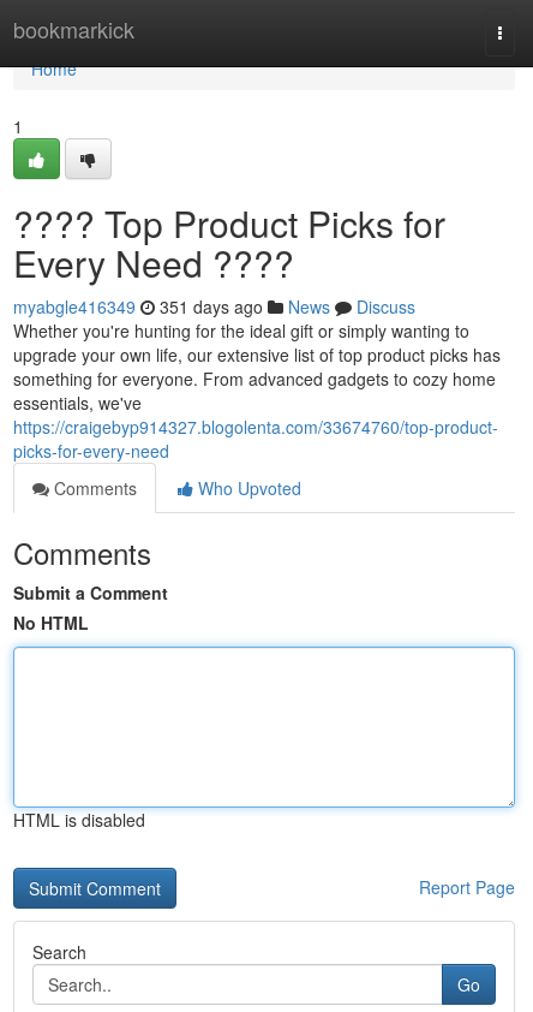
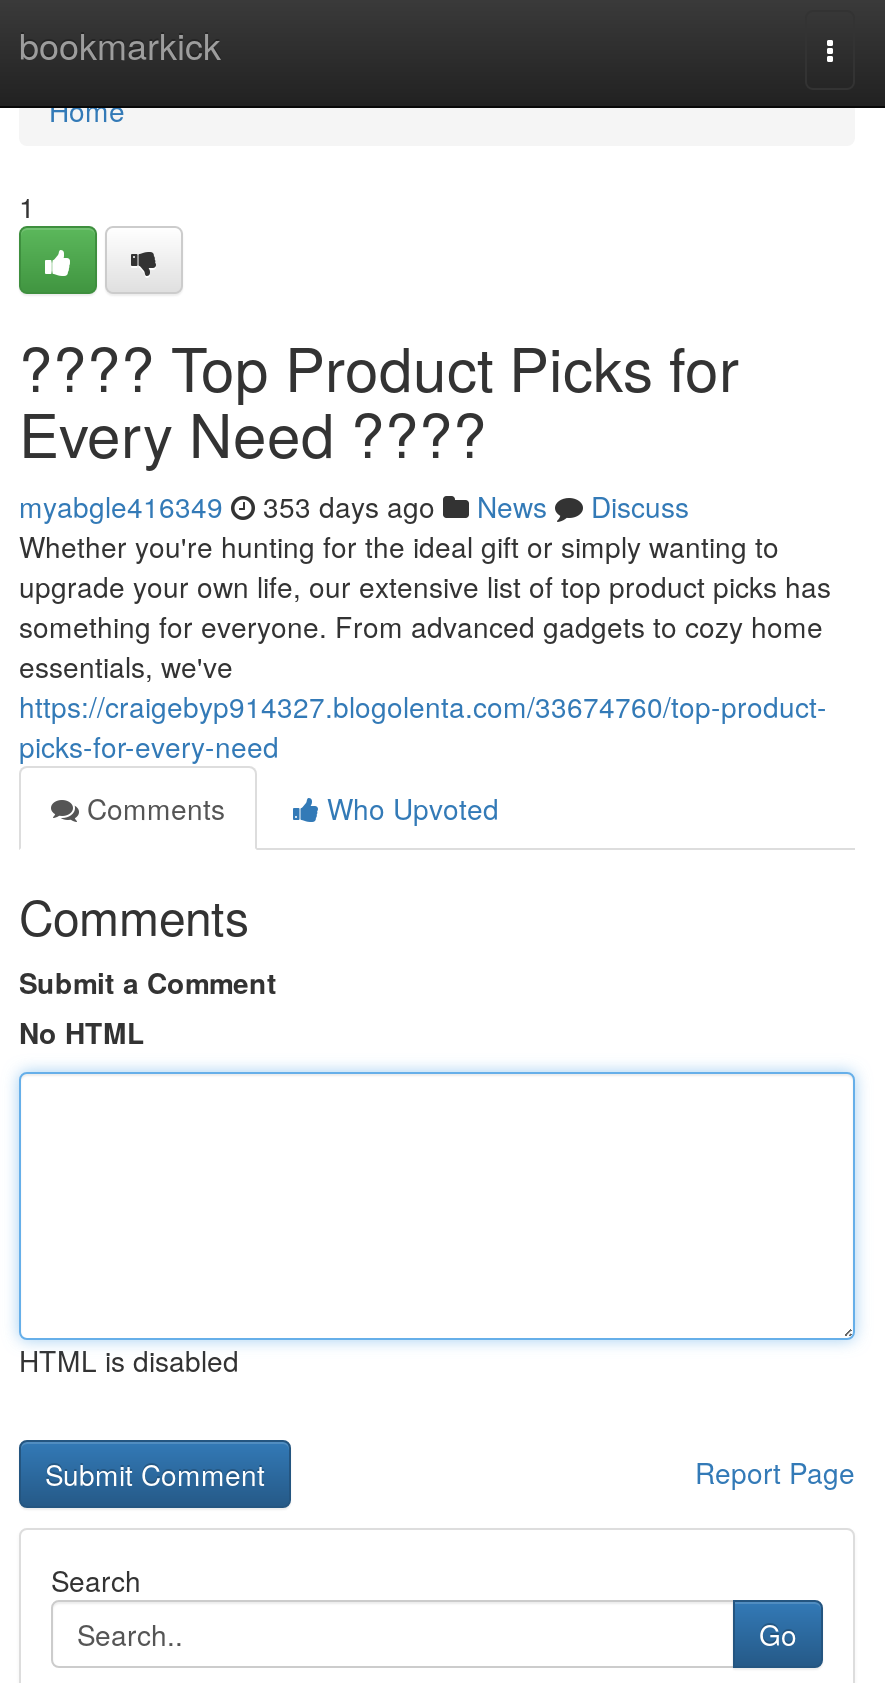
[13,294,415,319] myabgle416349 351 days ago News Discuss -> [19,486,689,526] myabgle416349 353 days ago News Discuss

